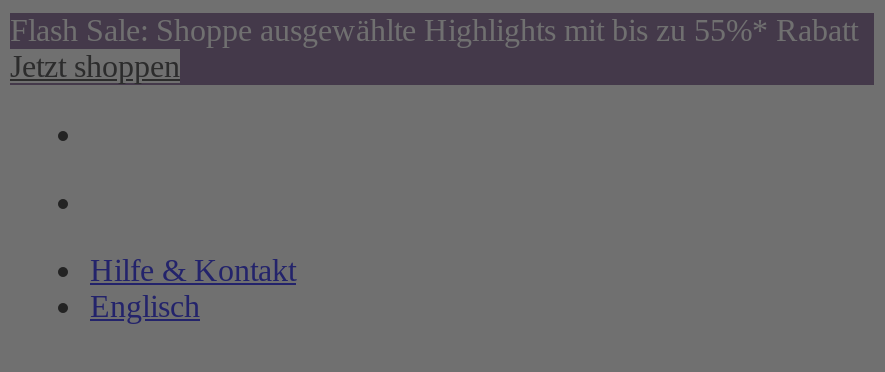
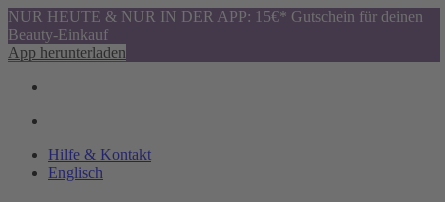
[10,13,858,83] Flash Sale: Shoppe ausgewählte Highlights mit bis zu 55%* Rabatt | Jetzt shoppen -> [8,8,423,61] NUR HEUTE & NUR IN DER APP: 15€* Gutschein für deinen | Beauty-Einkauf | App herunterladen

